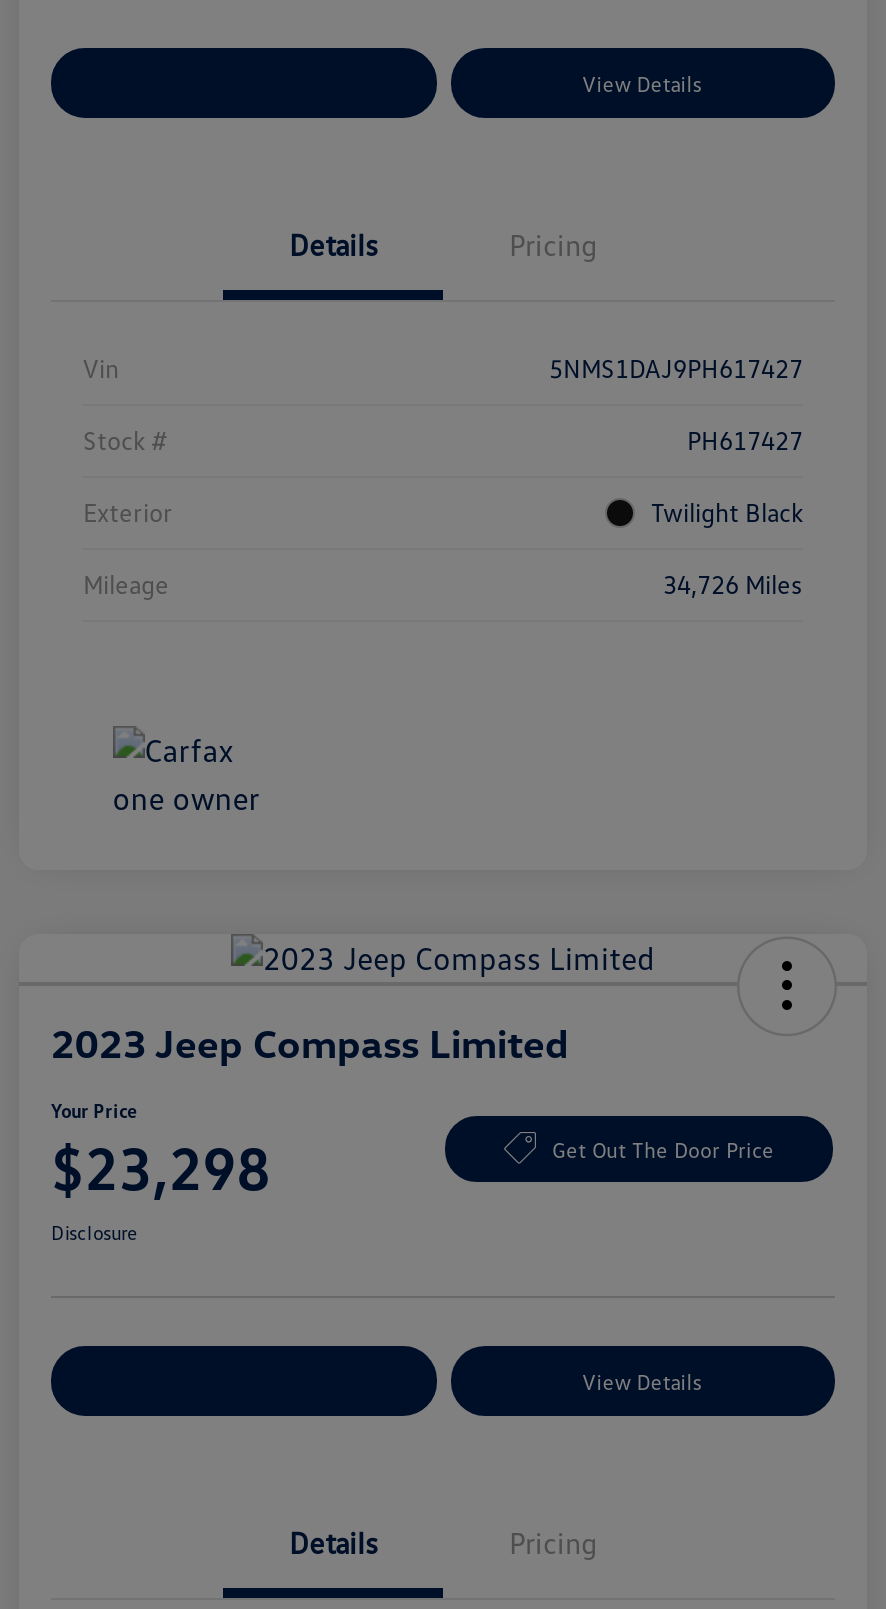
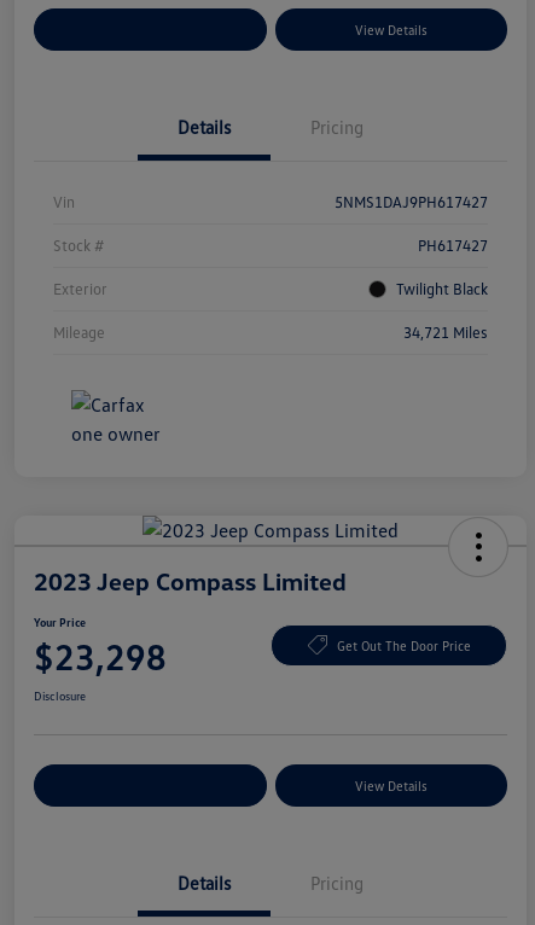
[663,568,803,600] 34,726 Miles -> [403,323,488,342] 34,721 Miles

